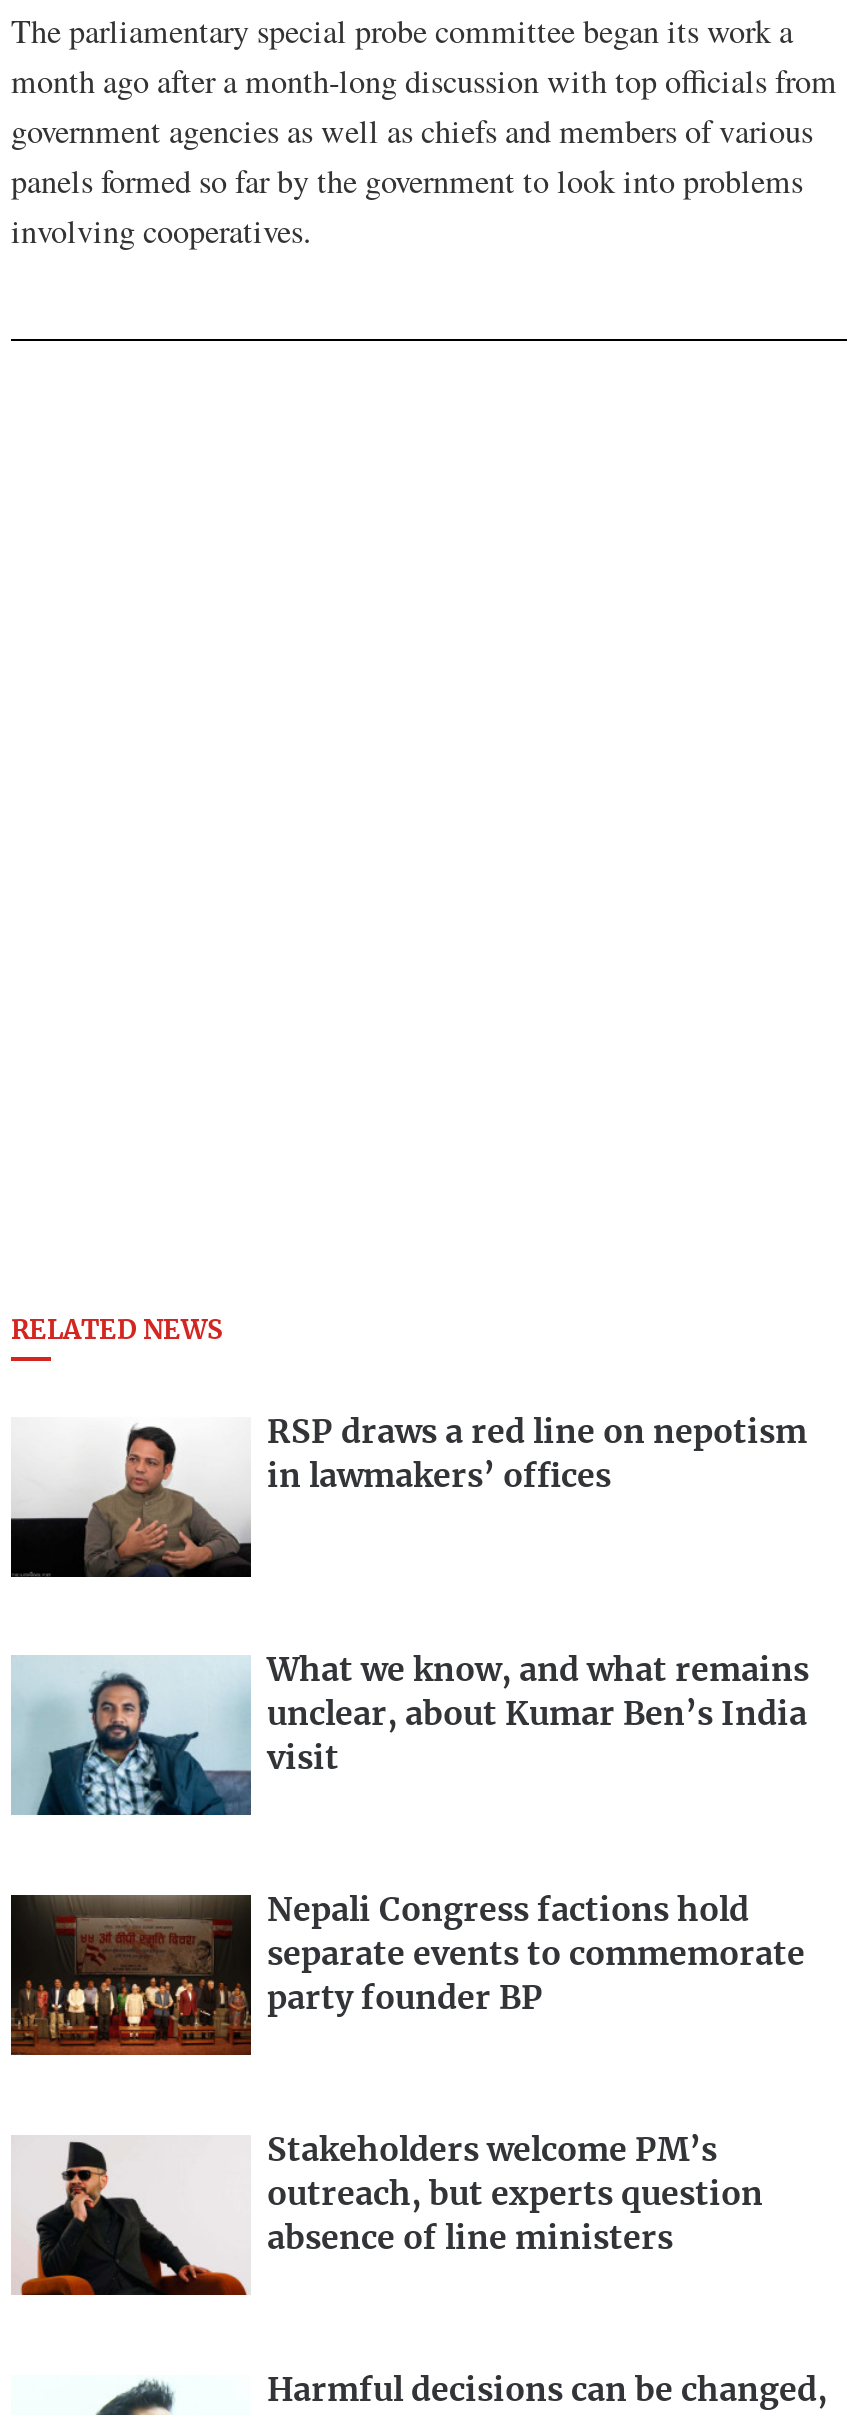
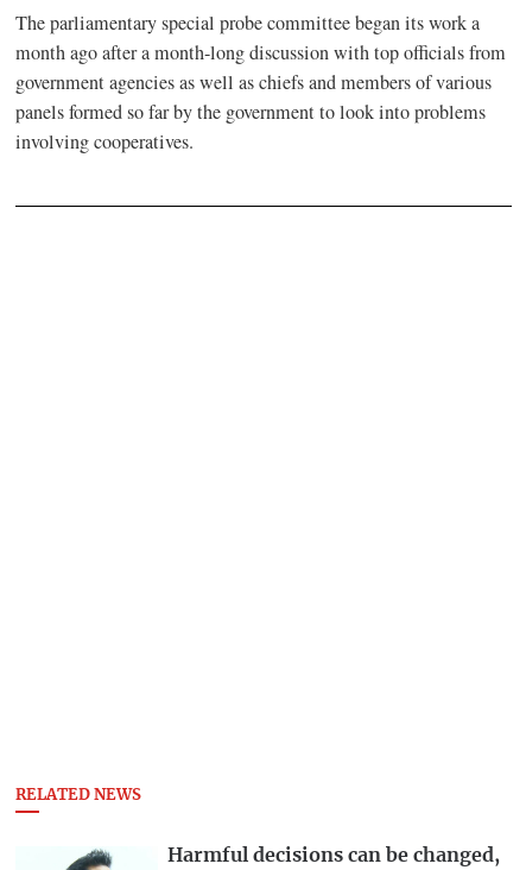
[9,1416,807,1579] [image] | RSP draws a red line on nepotism | in lawmakers’ offices -> none
[11,1655,809,1817] [image] | What we know, and what remains | unclear, about Kumar Ben’s India | visit -> none
[9,1893,805,2057] [image] | Nepali Congress factions hold | separate events to commemorate | party founder BP -> none
[11,2135,763,2305] [image] | Stakeholders welcome PM’s | outreach, but experts question | absence of line ministers -> none

